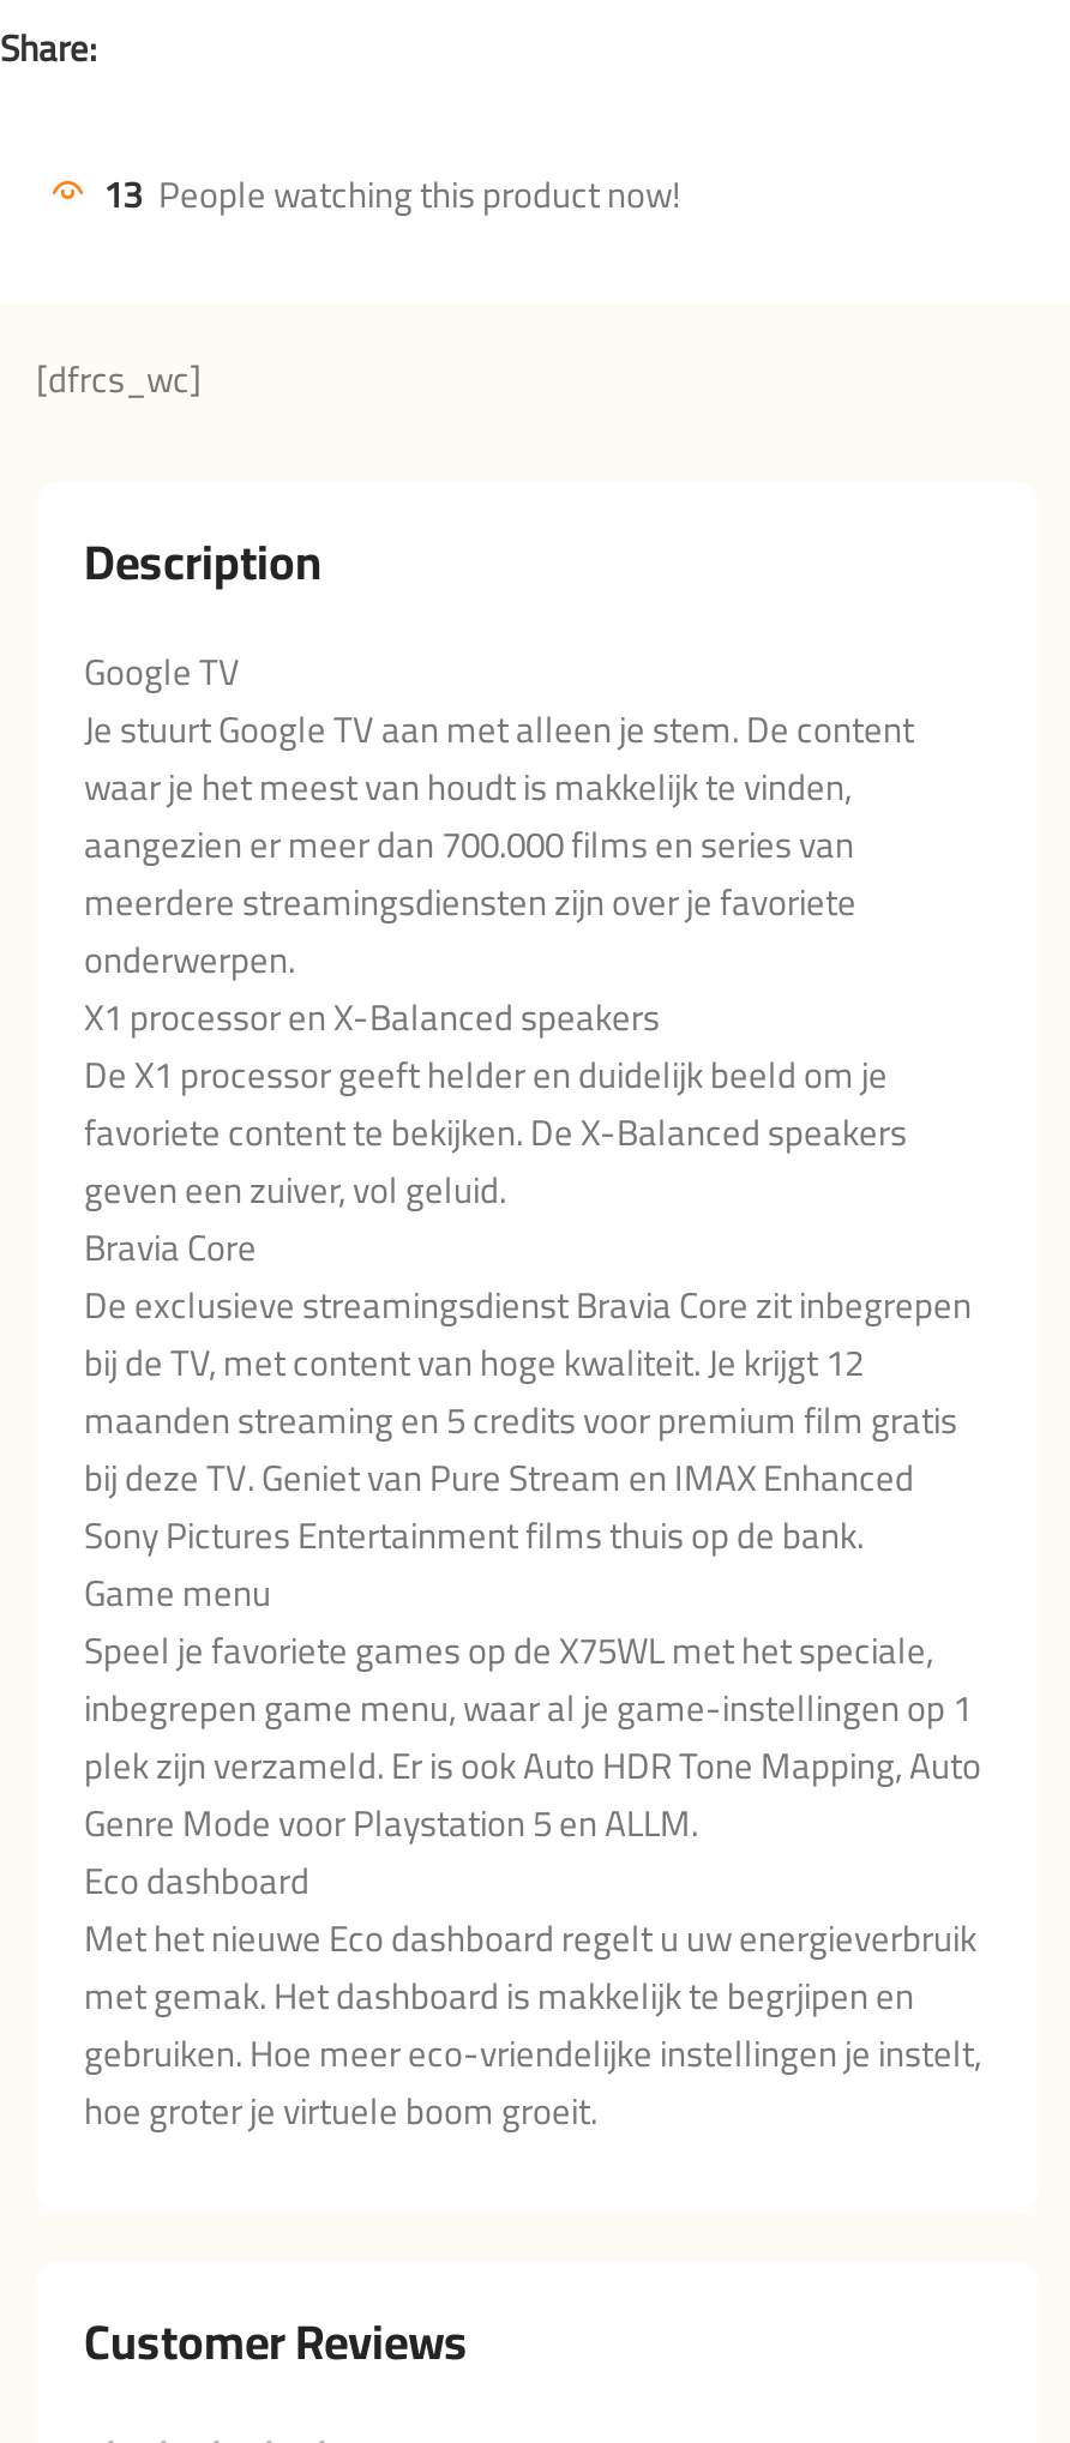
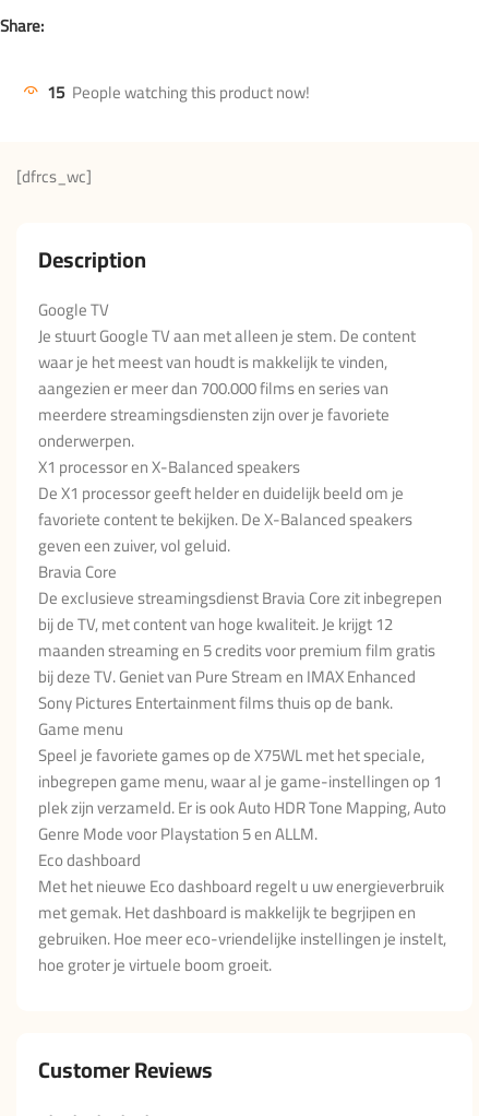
[103,159,681,229] 13 People watching this product now! -> [47,76,310,108] 15 People watching this product now!

